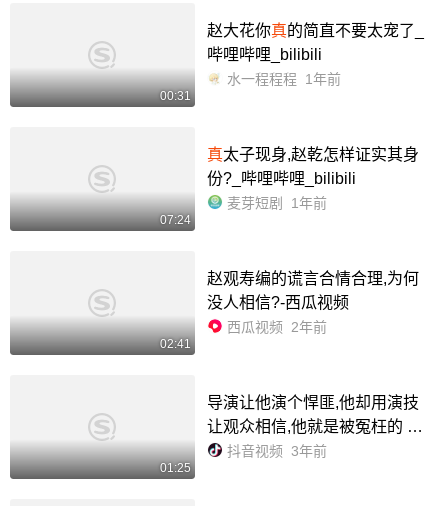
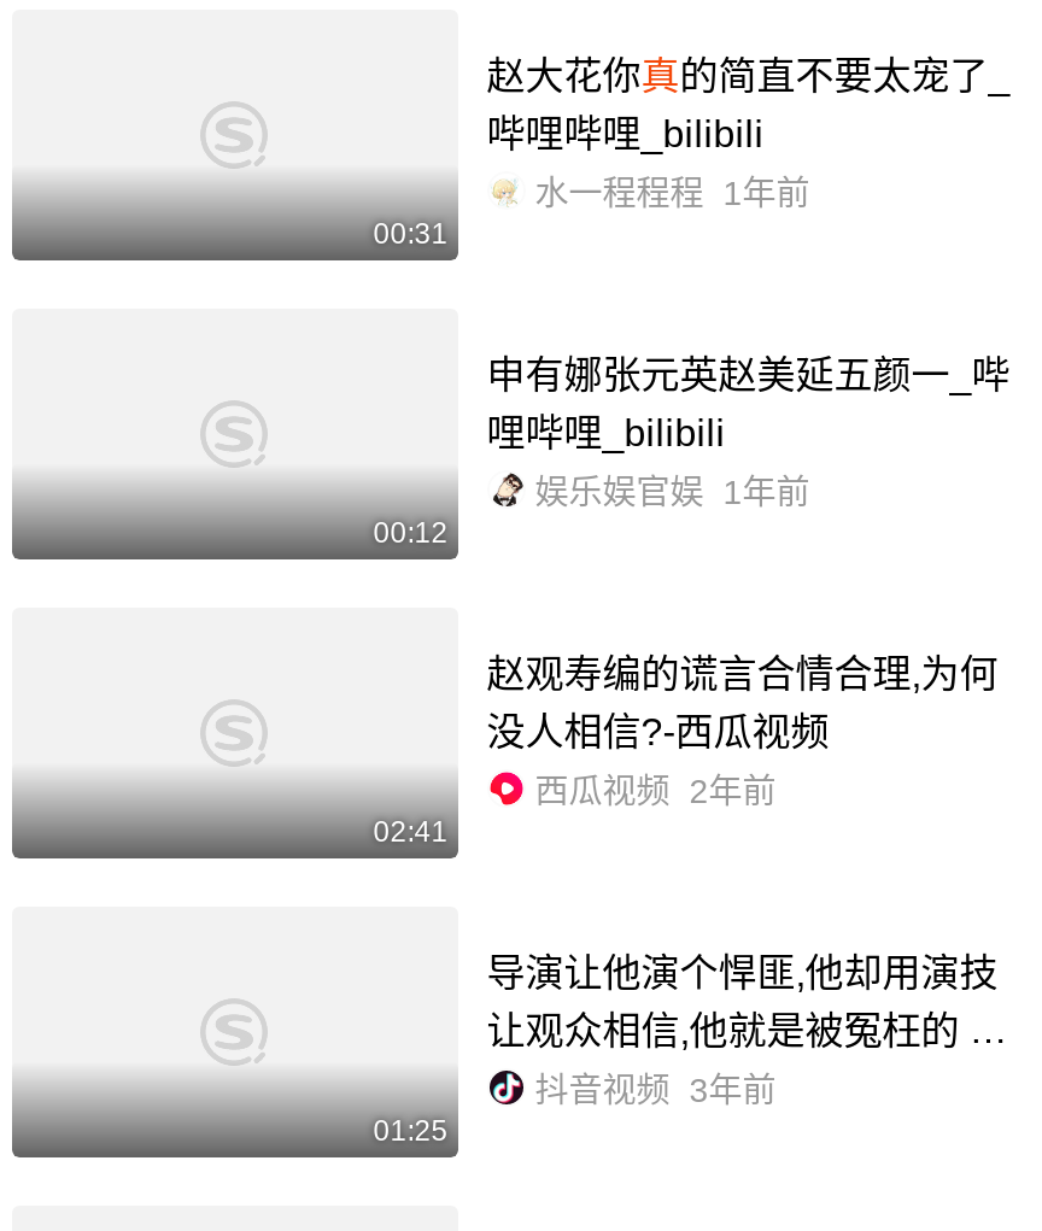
[207,146,419,187] 真太子现身,赵乾怎样证实其身 | 份?_哔哩哔哩_bilibili -> [487,354,1010,453] 申有娜张元英赵美延五颜一_哔 | 哩哔哩_bilibili
[227,195,327,211] 麦芽短剧 1年前 -> [535,472,810,511] 娱乐娱官娱 1年前
[160,213,191,227] 07:24 -> [373,516,448,549] 00:12

